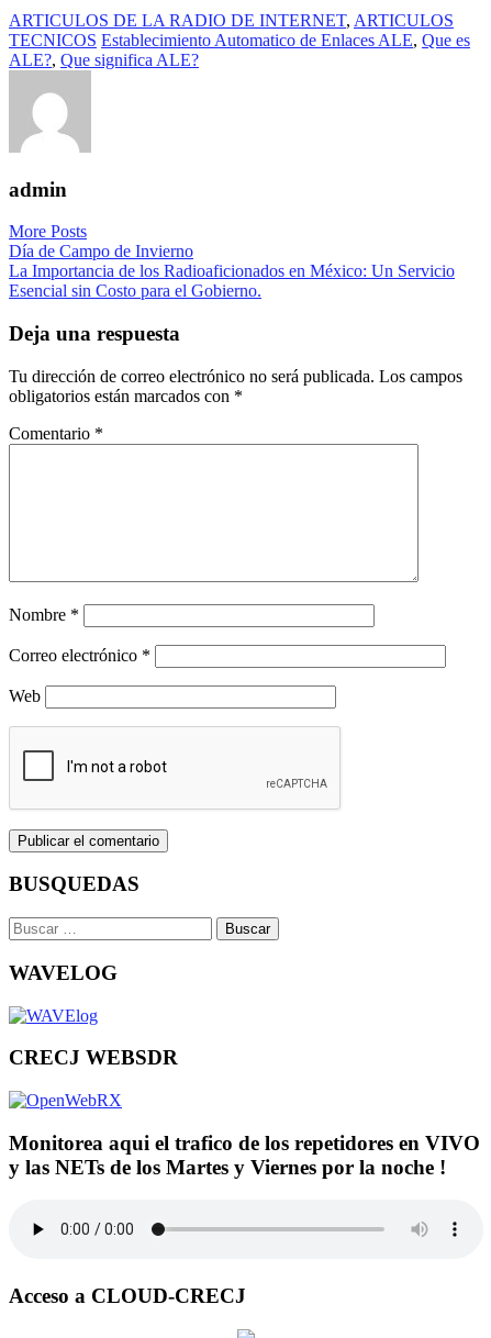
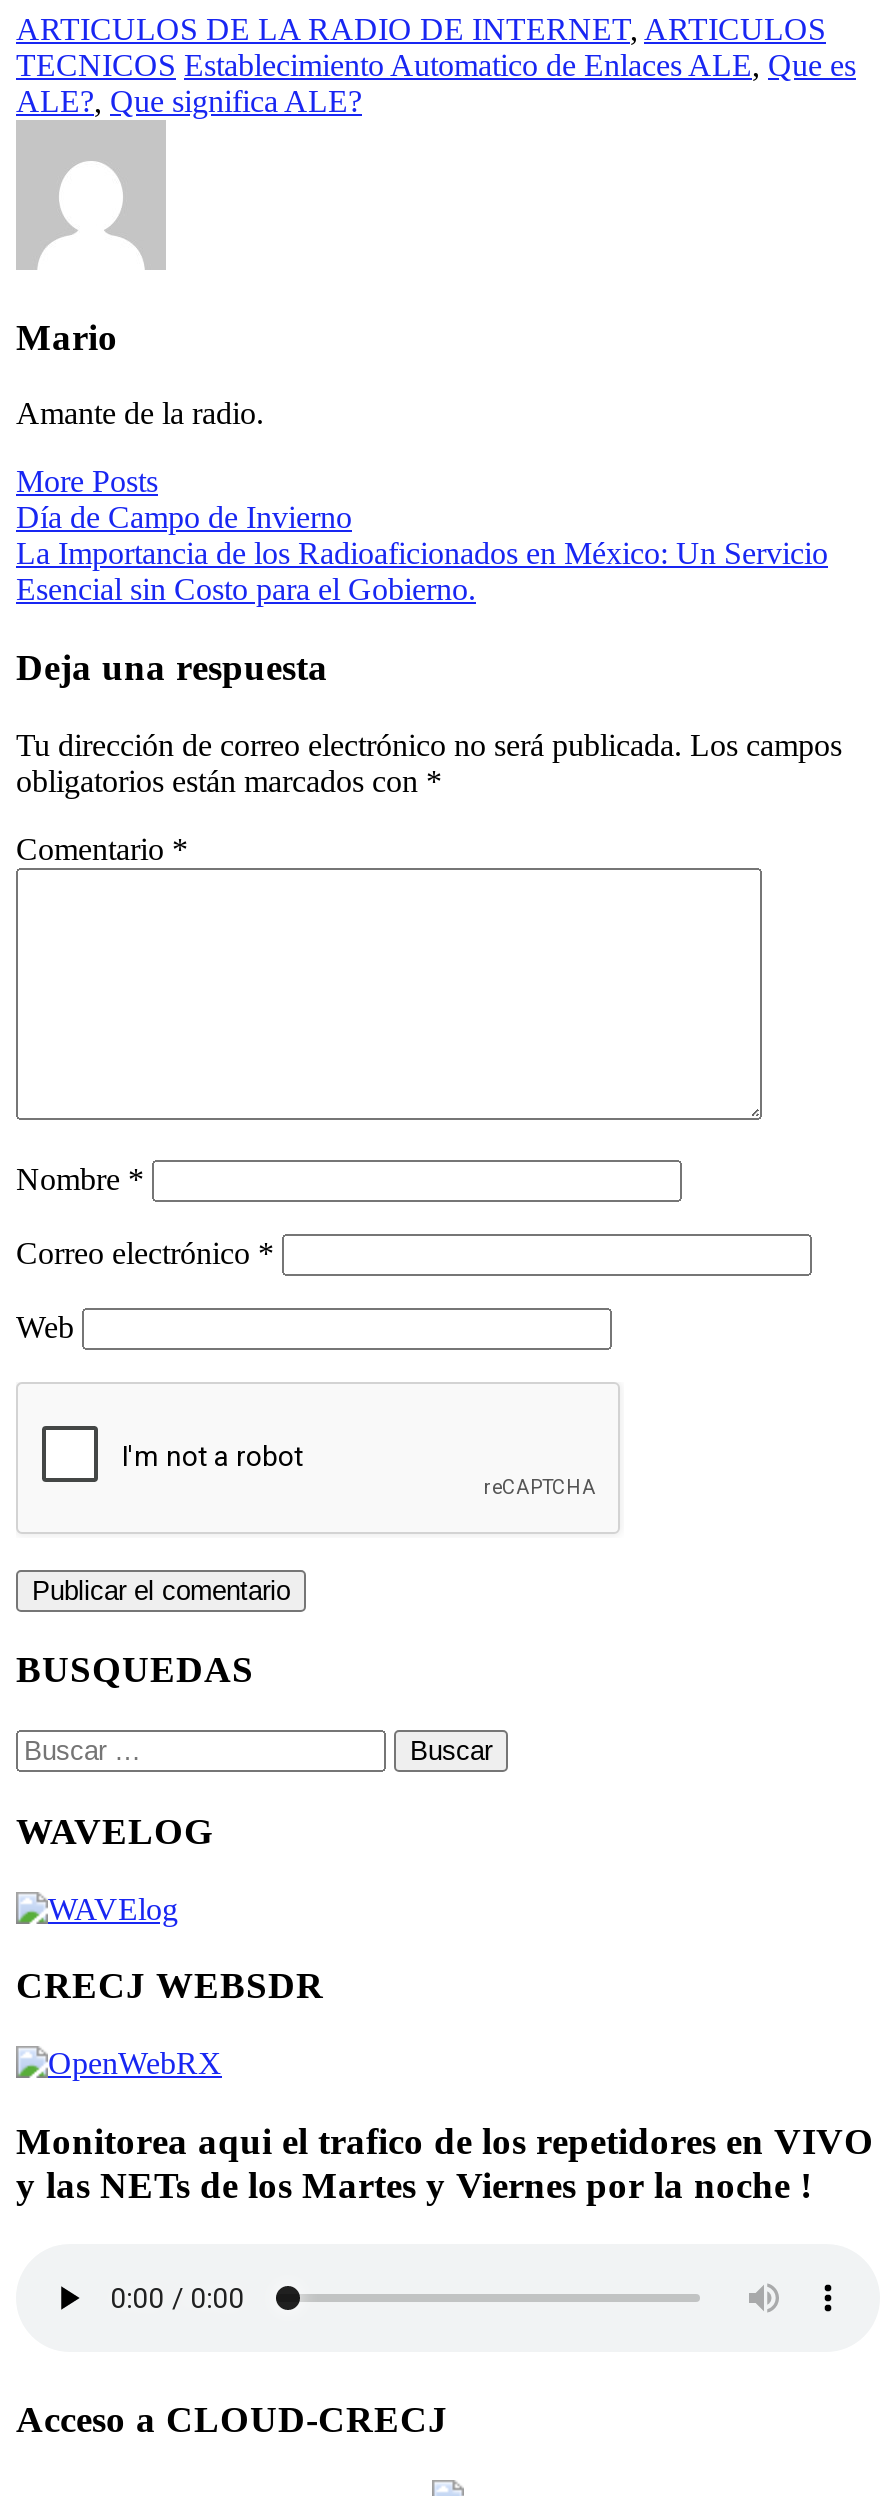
[9,177,67,200] admin -> [16,315,264,430] Mario | Amante de la radio.

